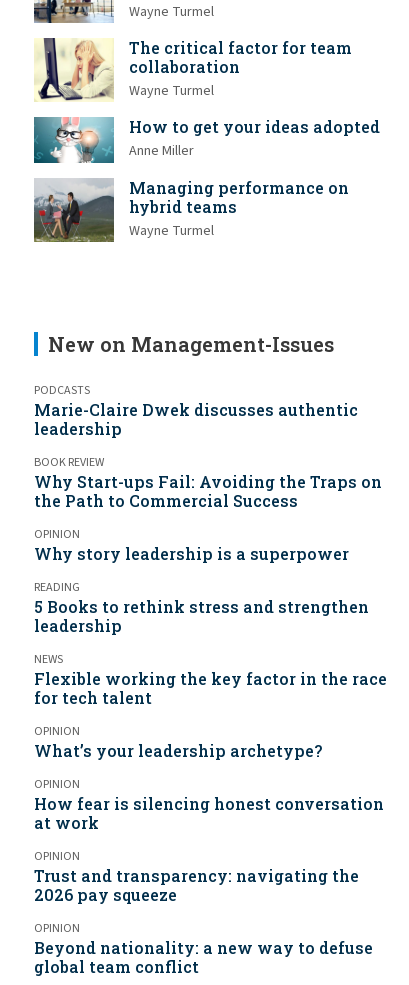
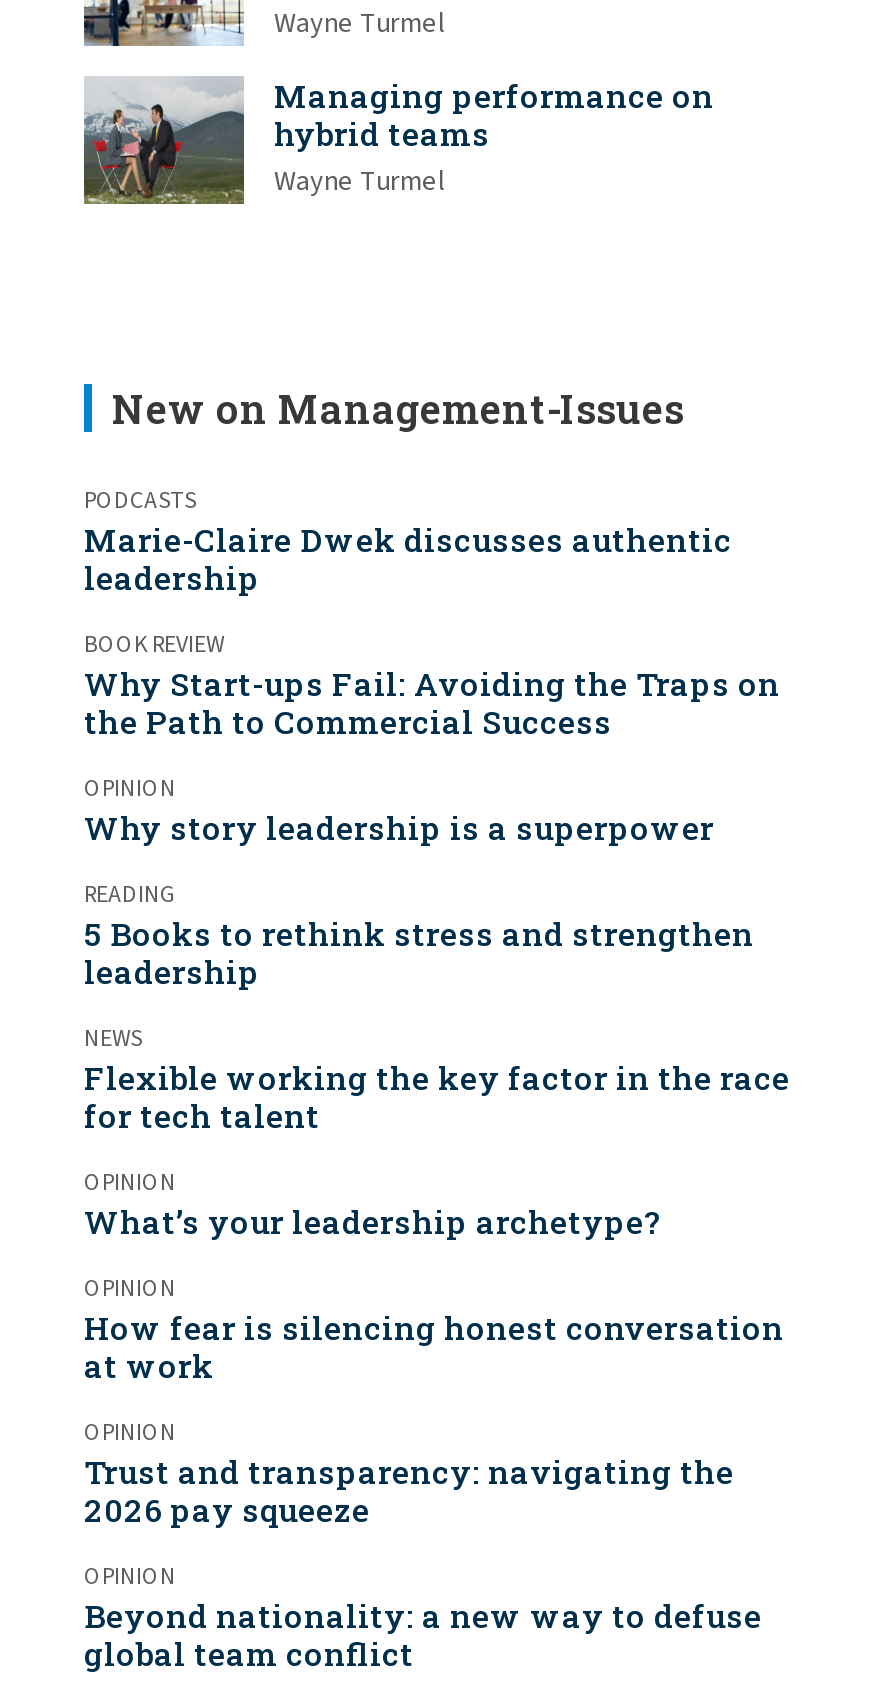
[35,37,380,161] [image] | The critical factor for team | collaboration | Wayne Turmel | How to get your ideas adopted | Anne Miller -> none
[33,116,115,164] [image] -> none

